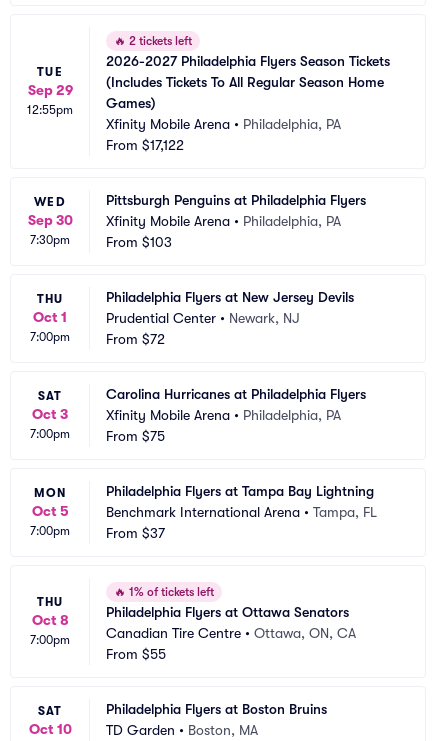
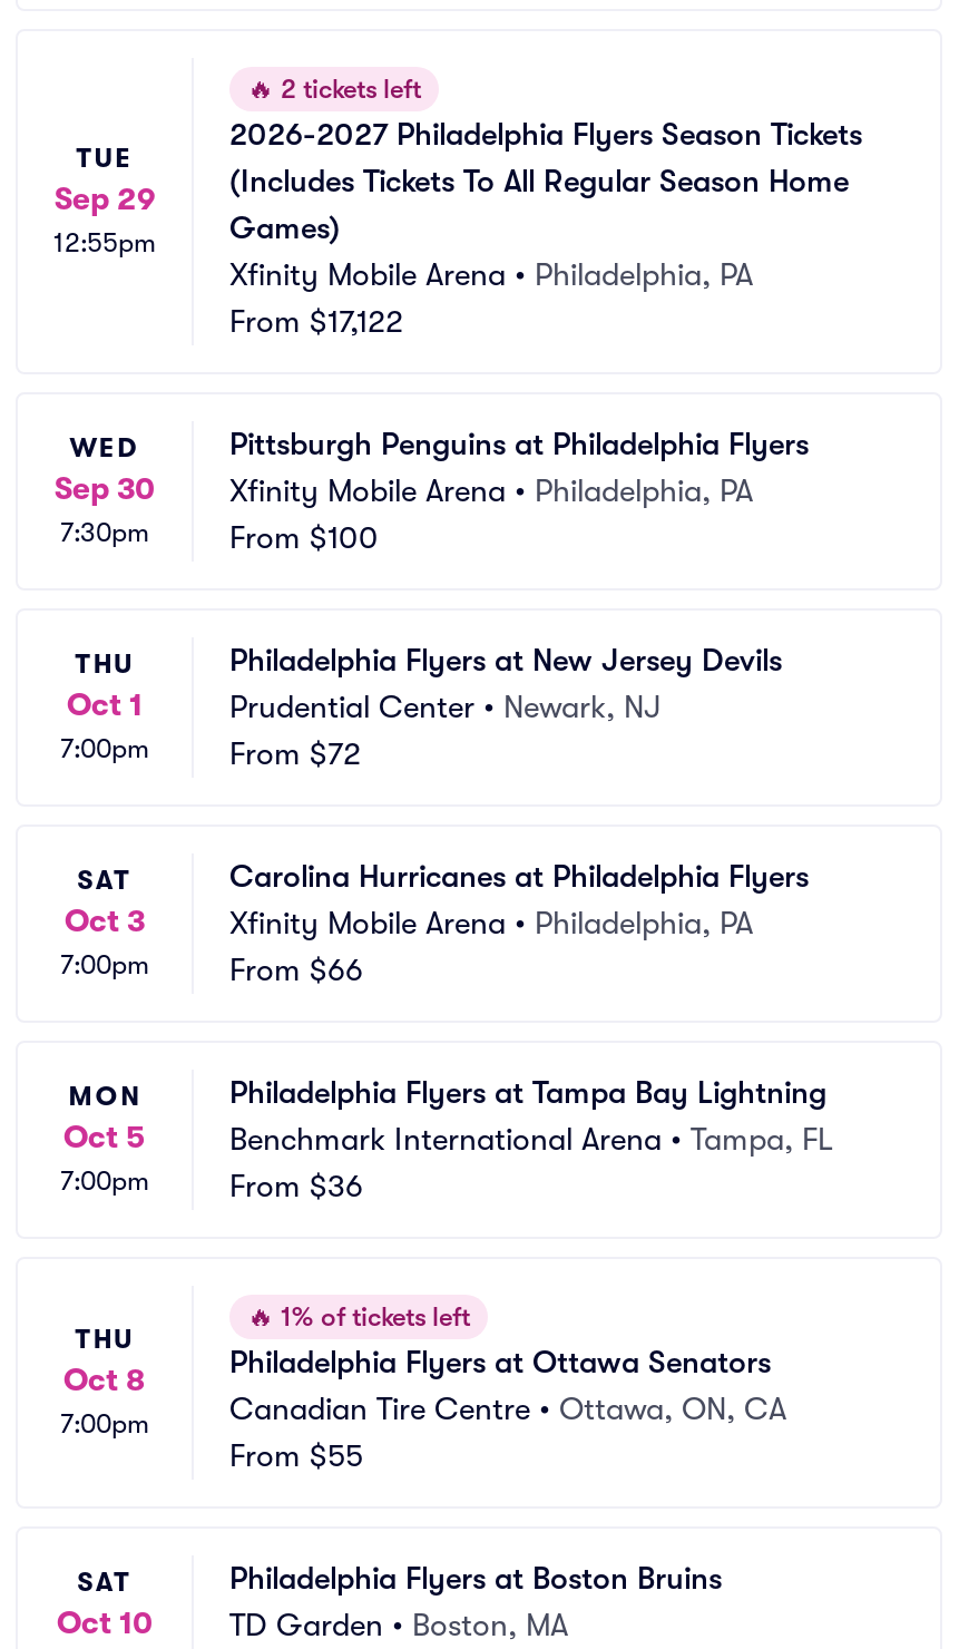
[106,234,172,250] From $103 -> [229,519,379,555] From $100
[106,428,165,444] From $75 -> [229,952,363,987] From $66
[106,525,165,541] From $37 -> [229,1168,363,1203] From $36

